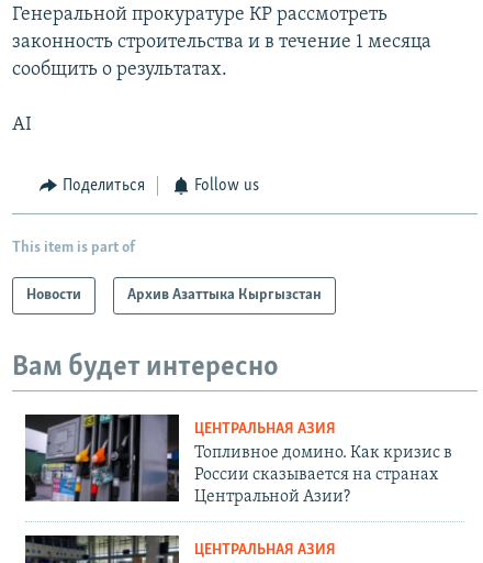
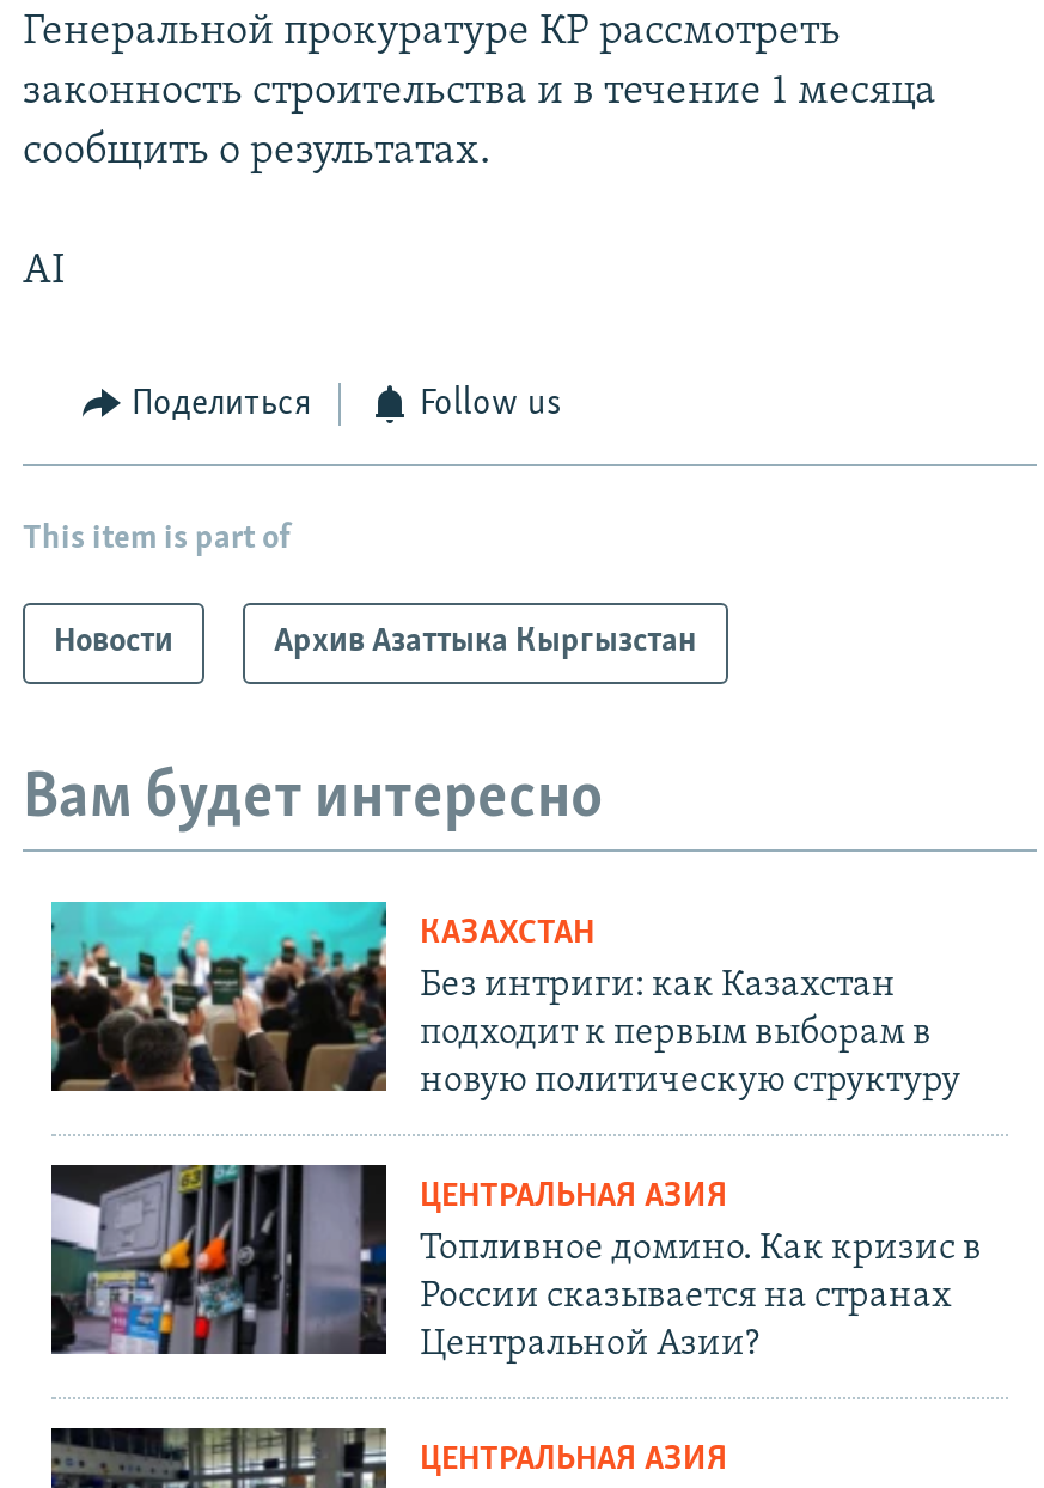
none -> [49,899,960,1101] [image] | КАЗАХСТАН | Без интриги: как Казахстан | подходит к первым выборам в | новую политическую структуру

